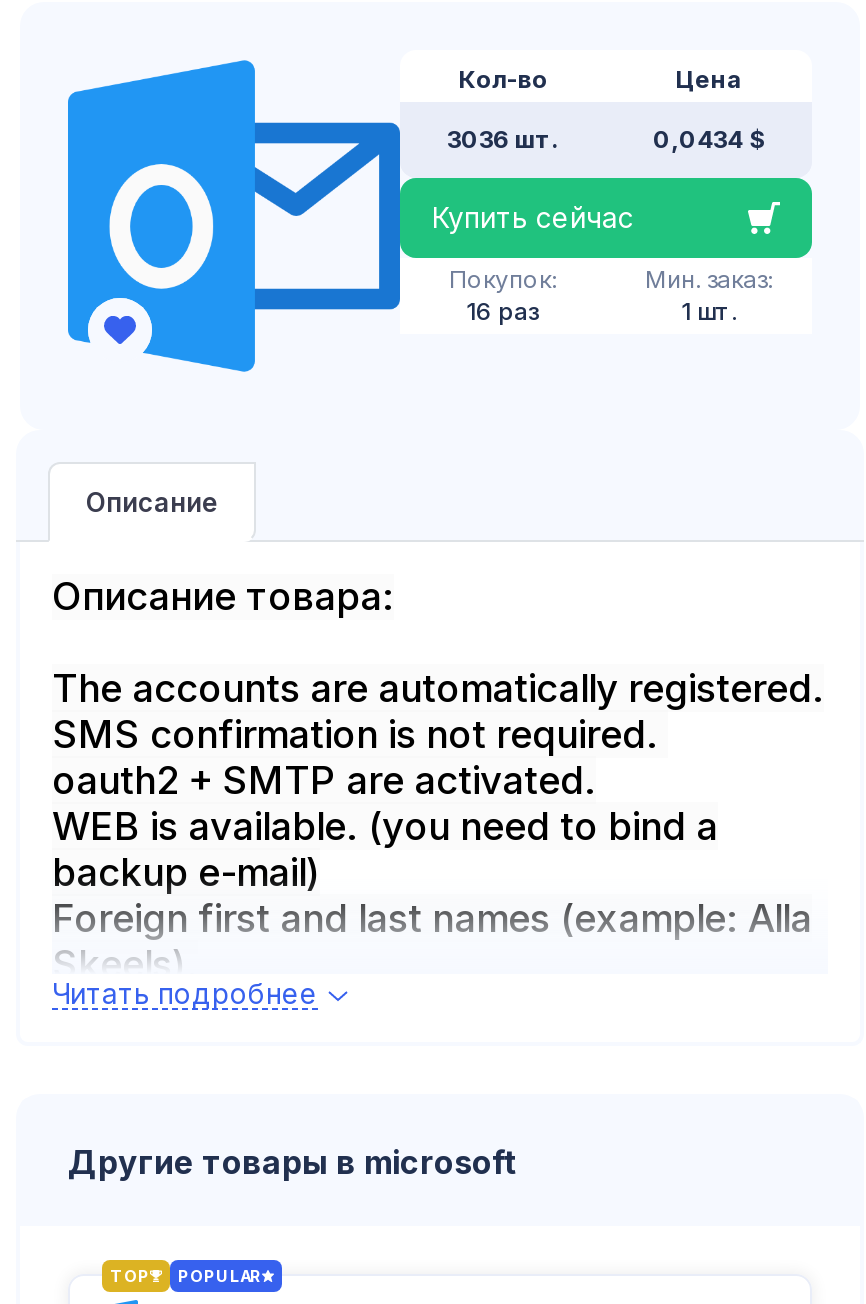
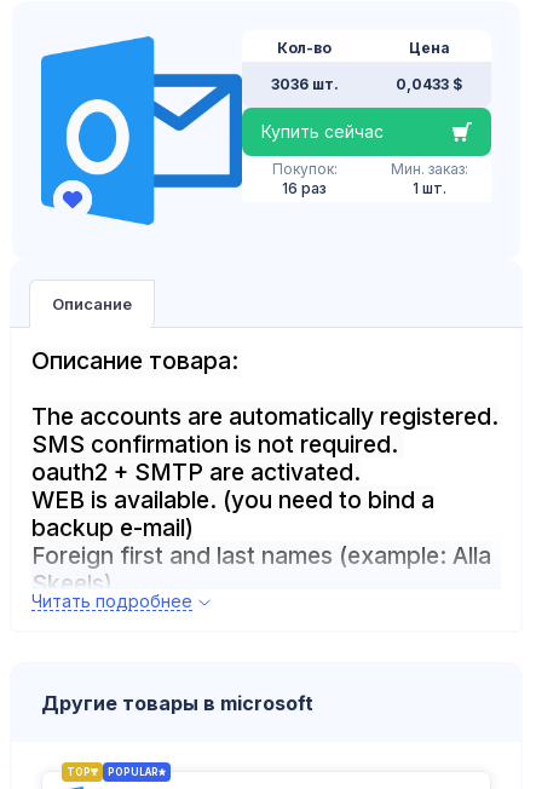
[653,124,765,154] 0,0434 $ -> [396,75,462,93] 0,0433 $

